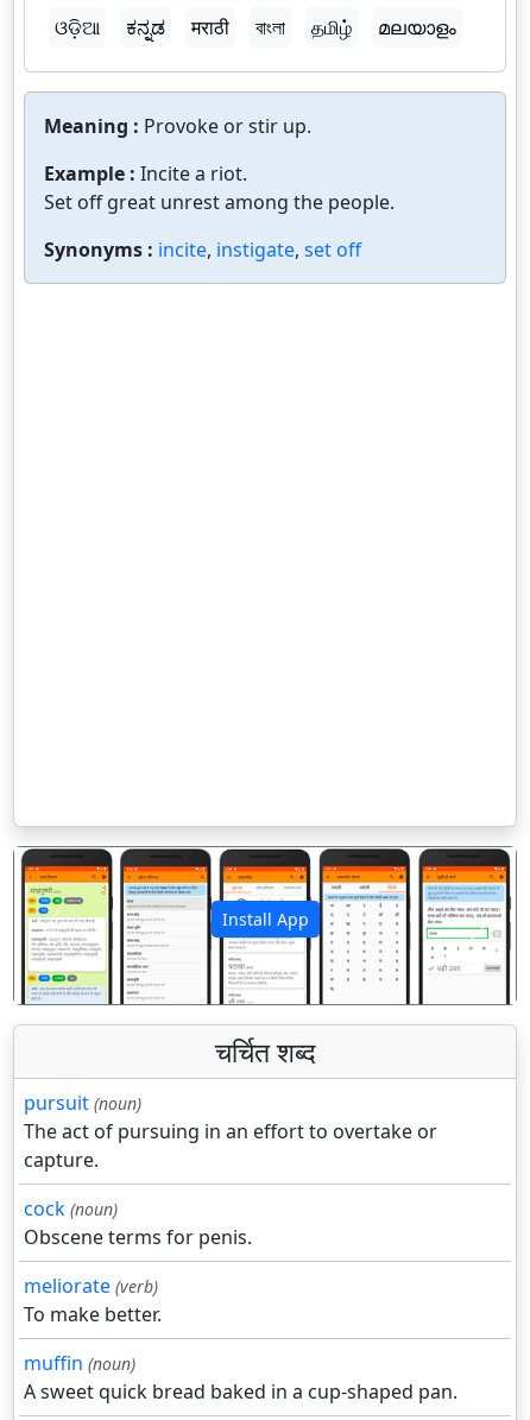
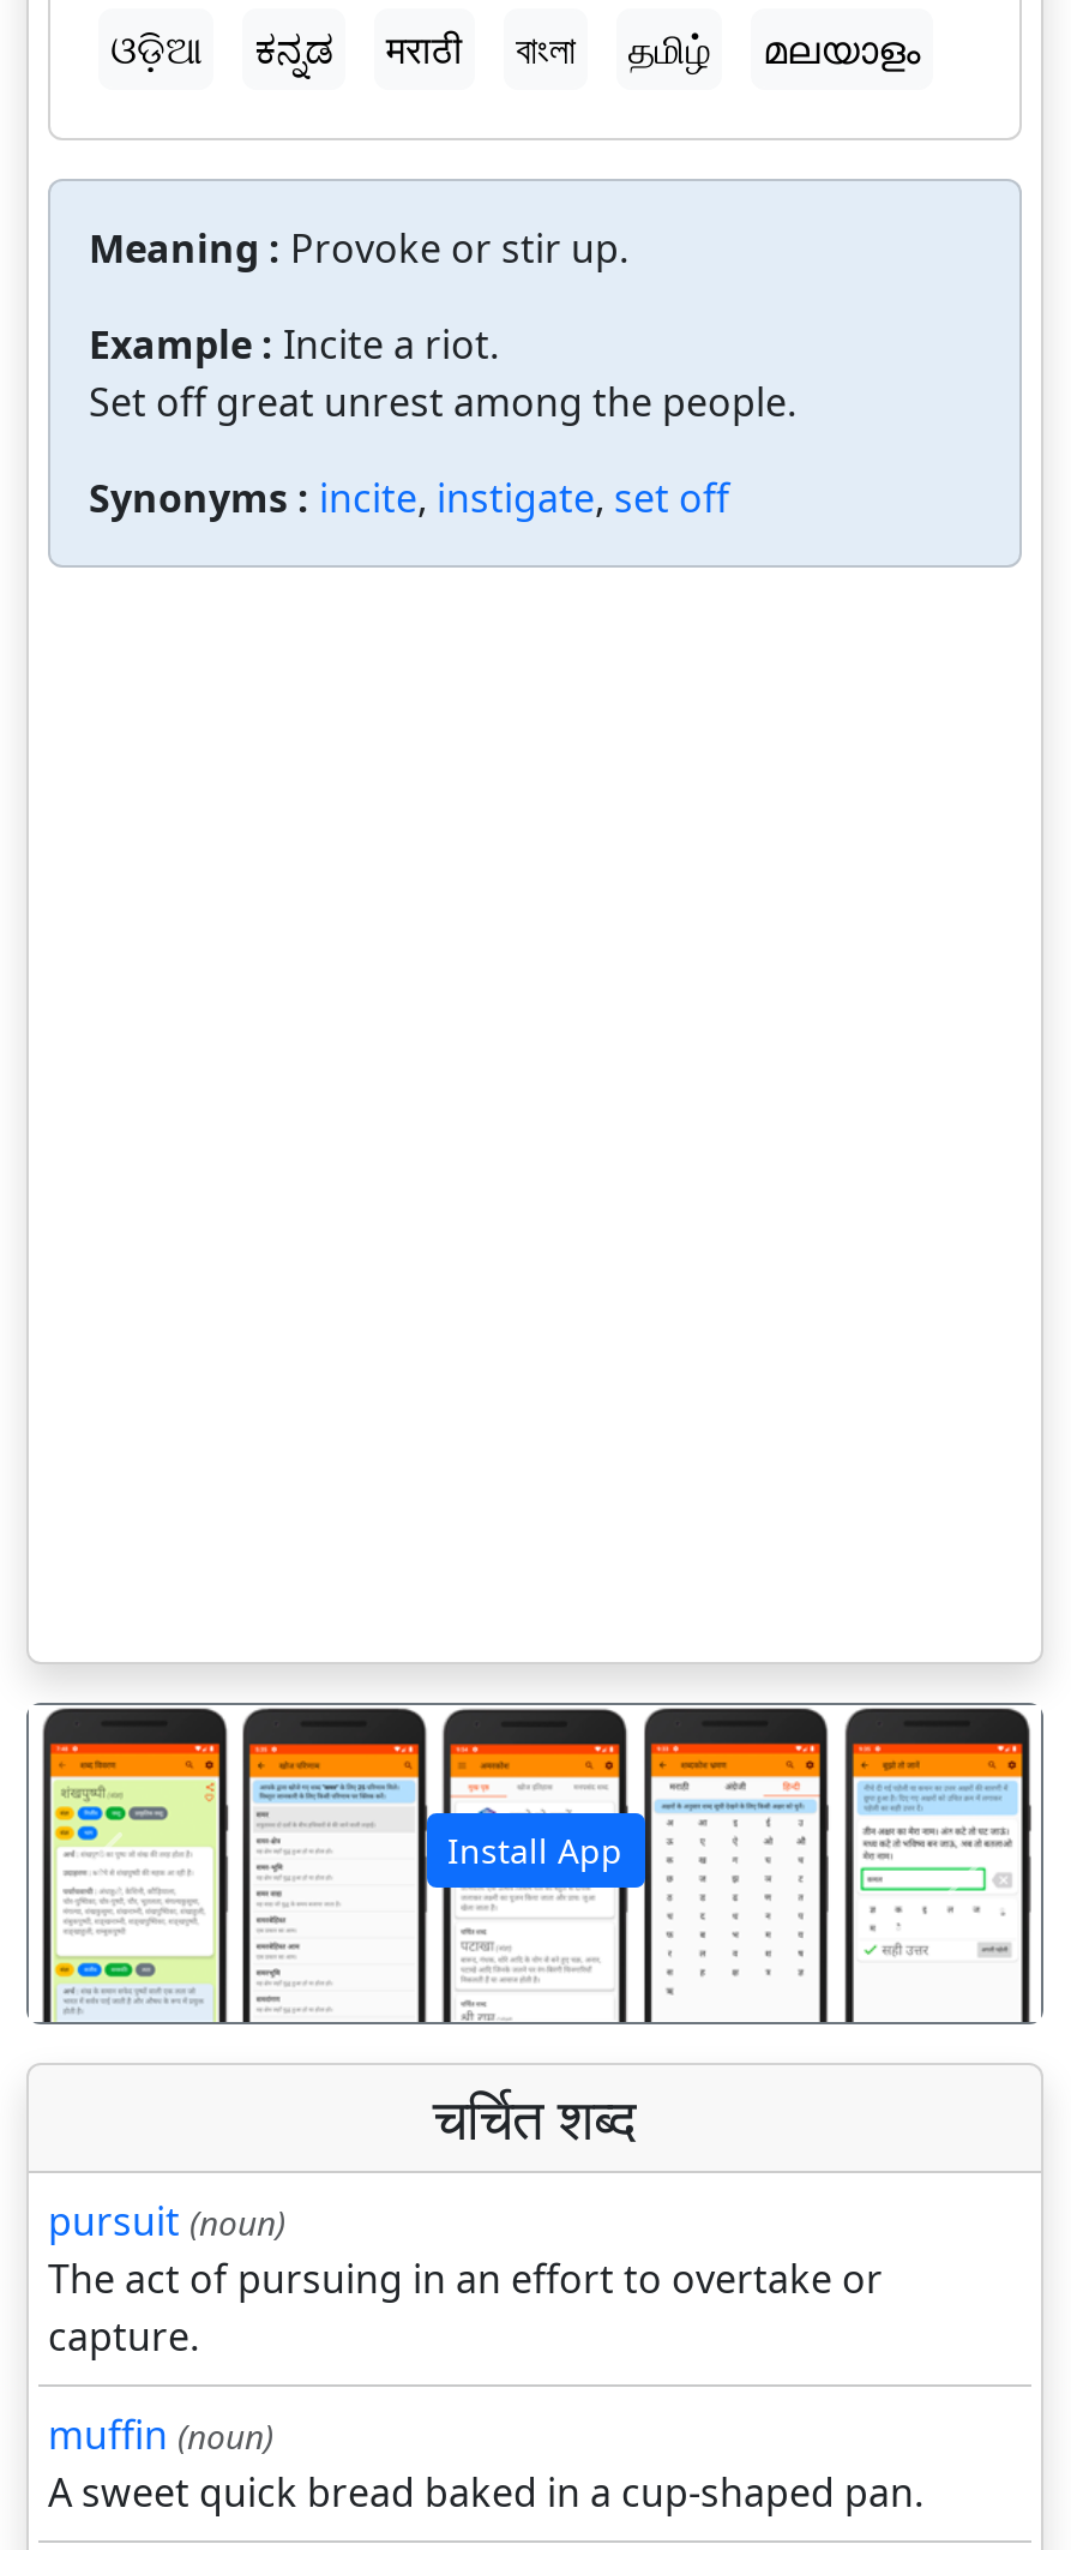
[24,1196,252,1328] cock (noun) | Obscene terms for penis. | meliorate (verb) | To make better. -> none

